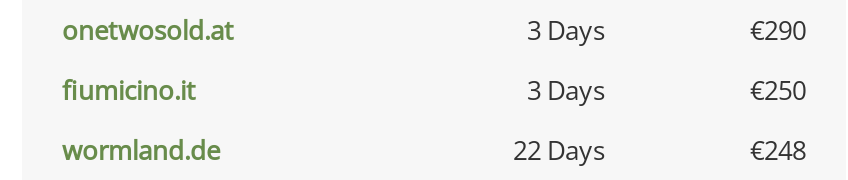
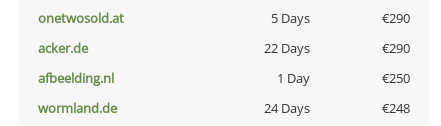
[527,12,605,48] 3 Days -> [270,9,309,27] 5 Days
[62,72,605,108] fiumicino.it | 3 Days -> [38,39,410,87] acker.de | 22 Days | €290 | afbeelding.nl | 1 Day
[513,132,605,168] 22 Days -> [263,99,309,117] 24 Days

